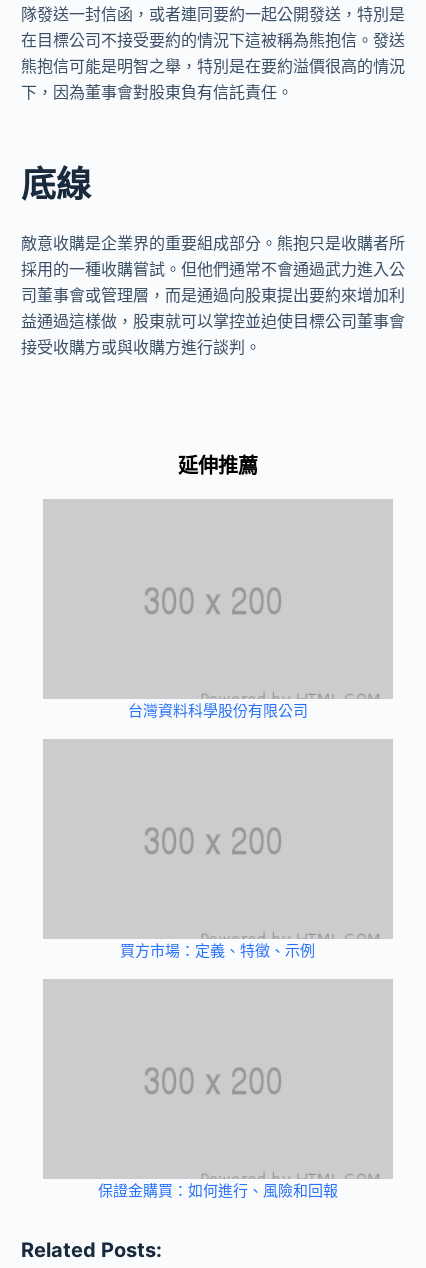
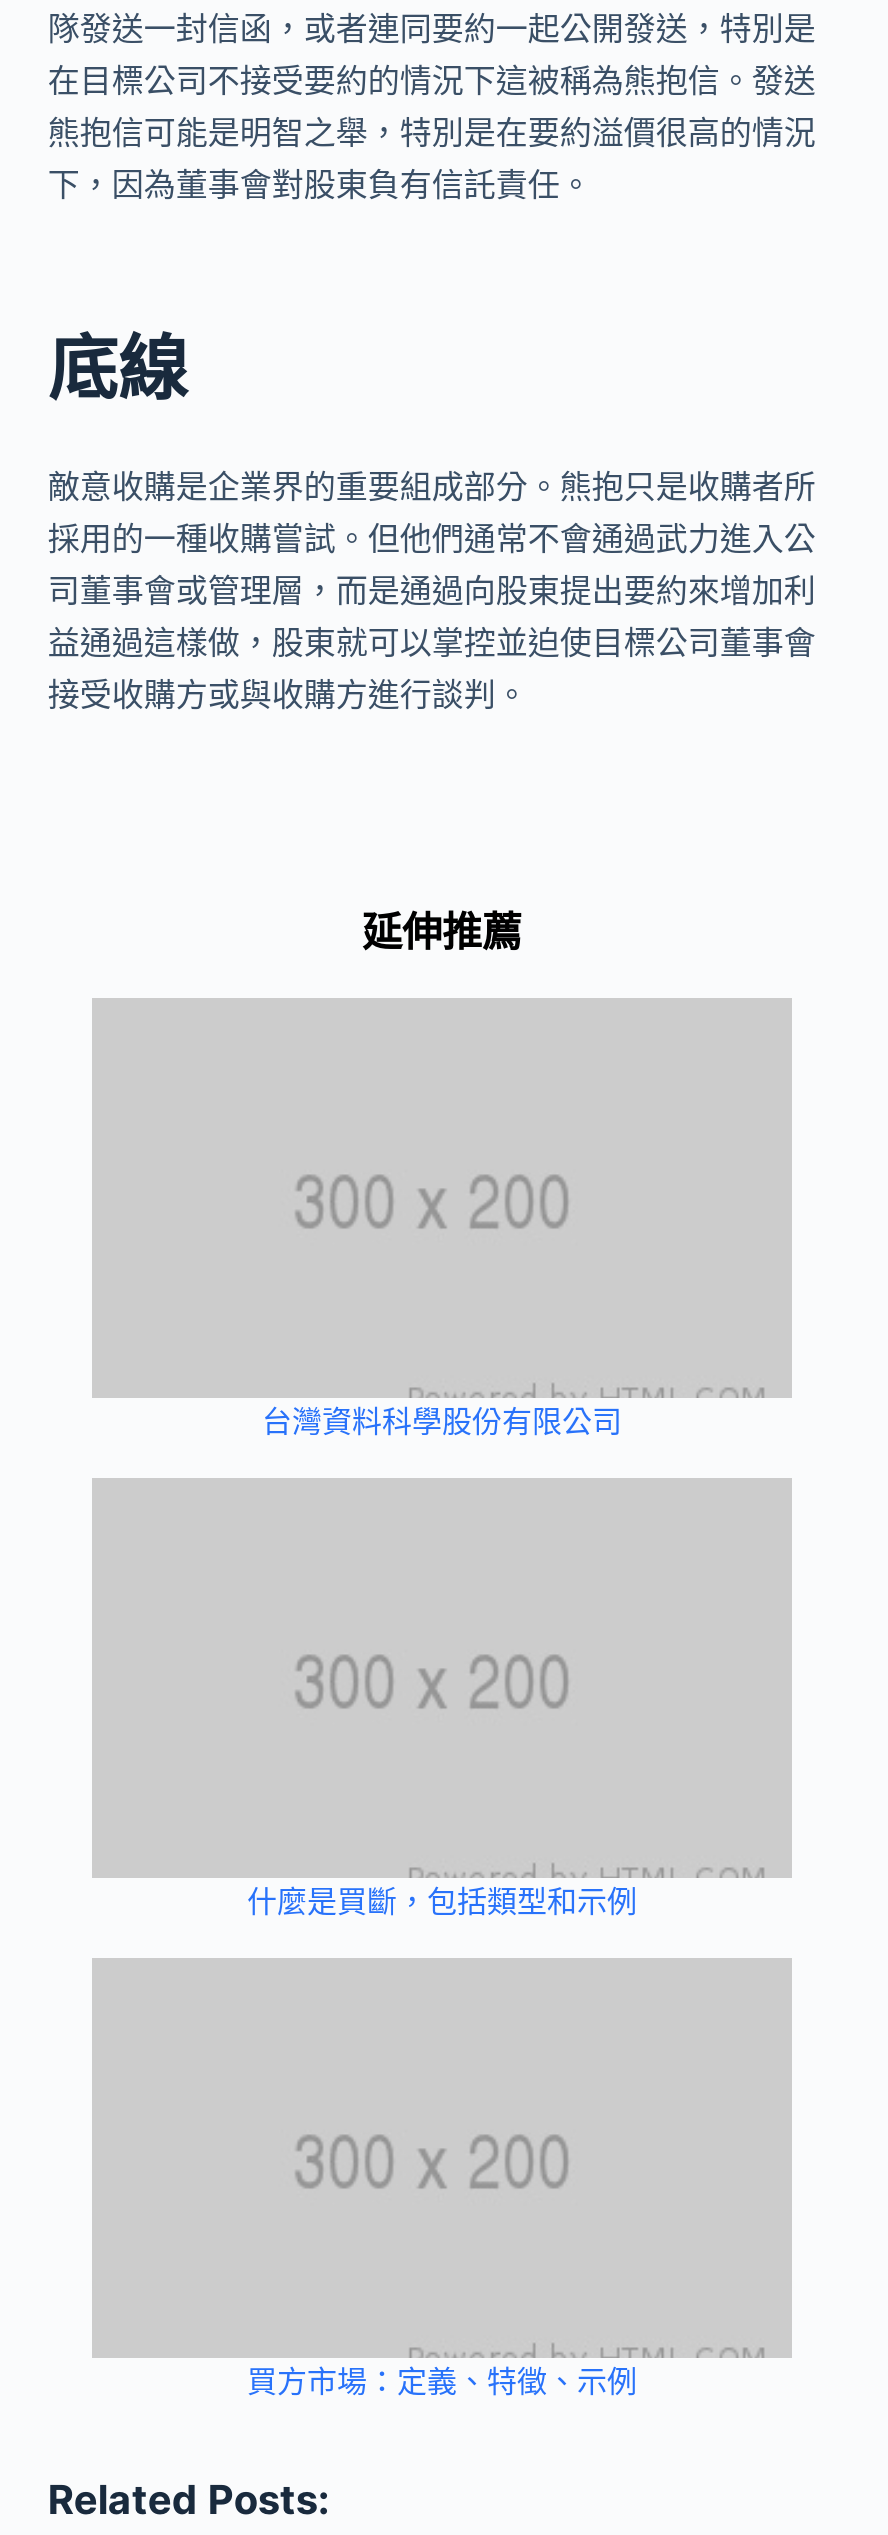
none -> [247,1882,637,1920] 什麼是買斷，包括類型和示例
moved [120,941,315,960] -> [247,2362,637,2400]: 買方市場：定義、特徵、示例
[98,1181,338,1200] 保證金購買：如何進行、風險和回報 -> none

